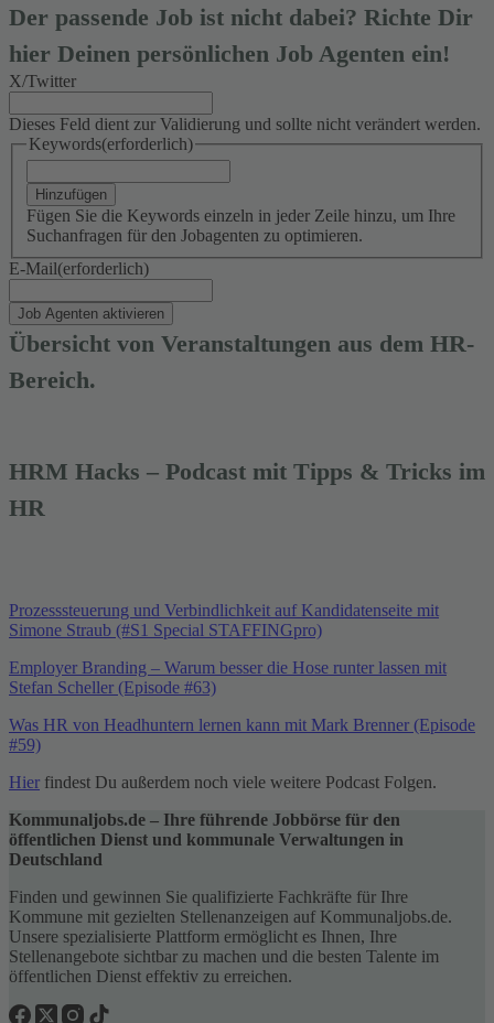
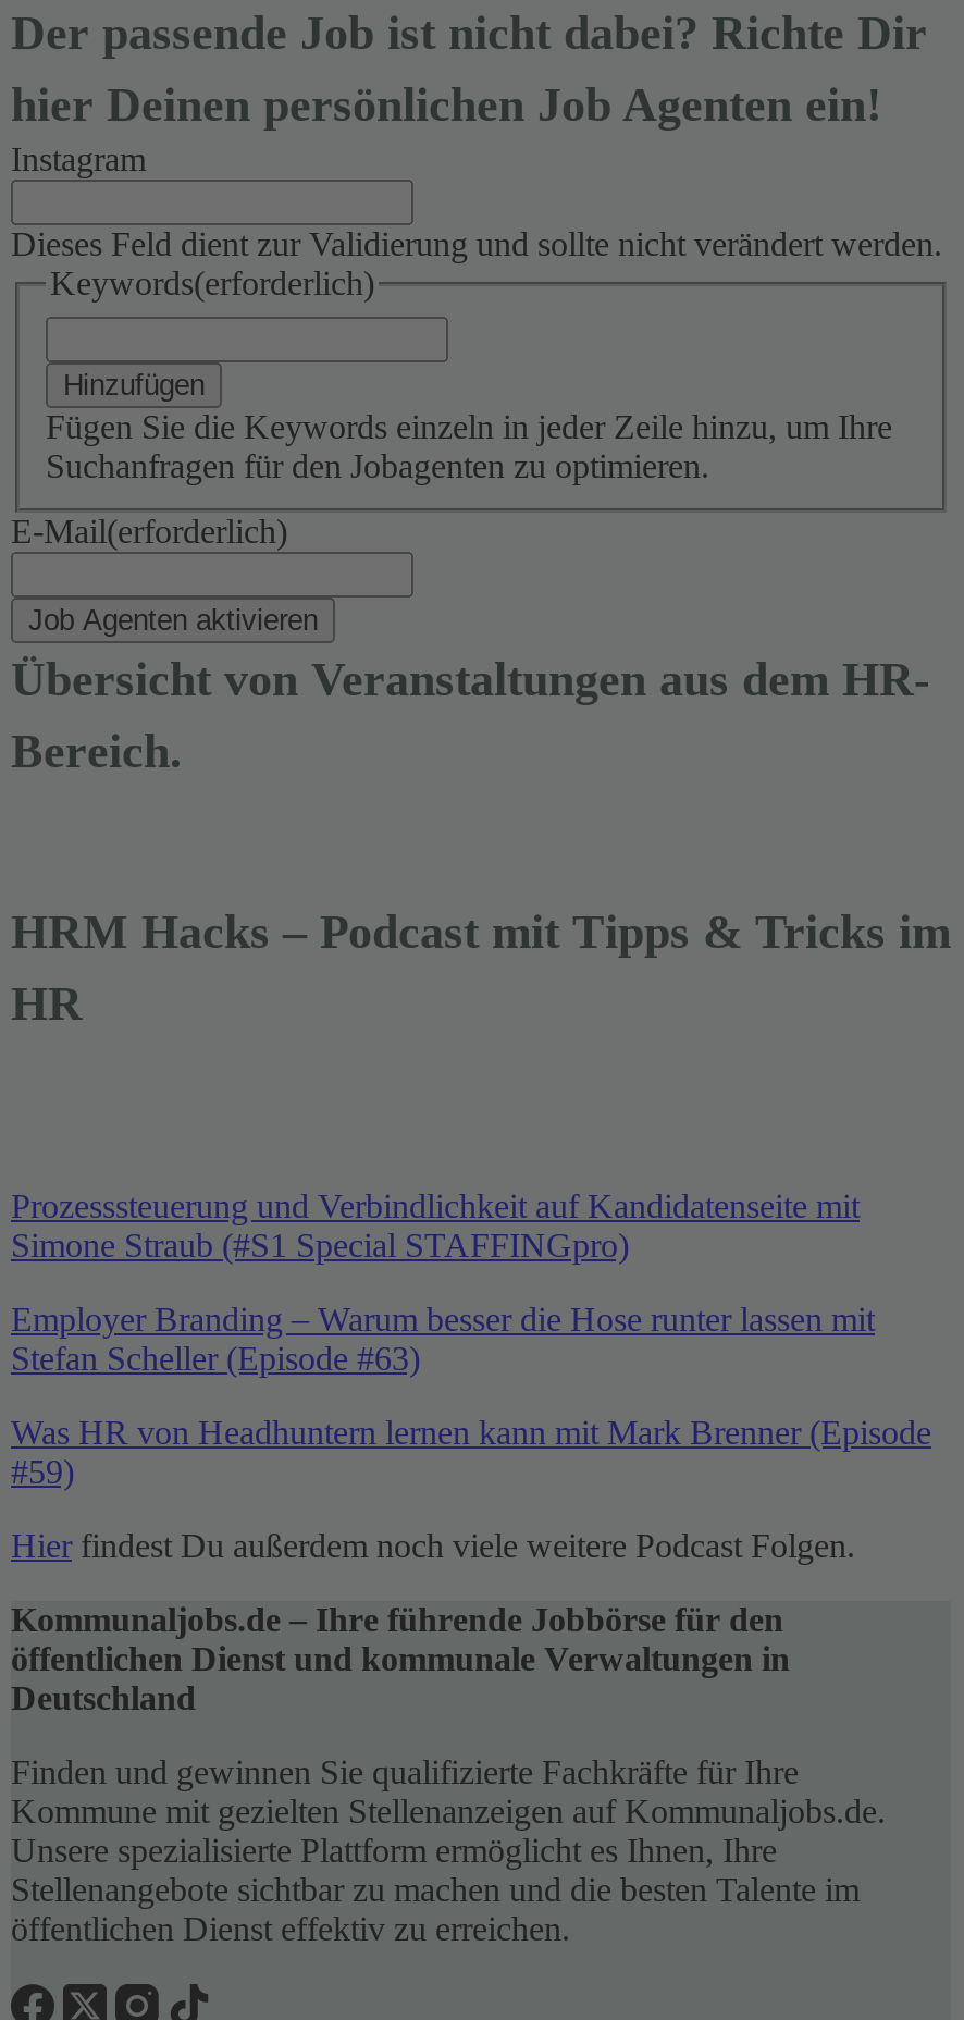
[9,71,76,90] X/Twitter -> [11,141,146,178] Instagram

